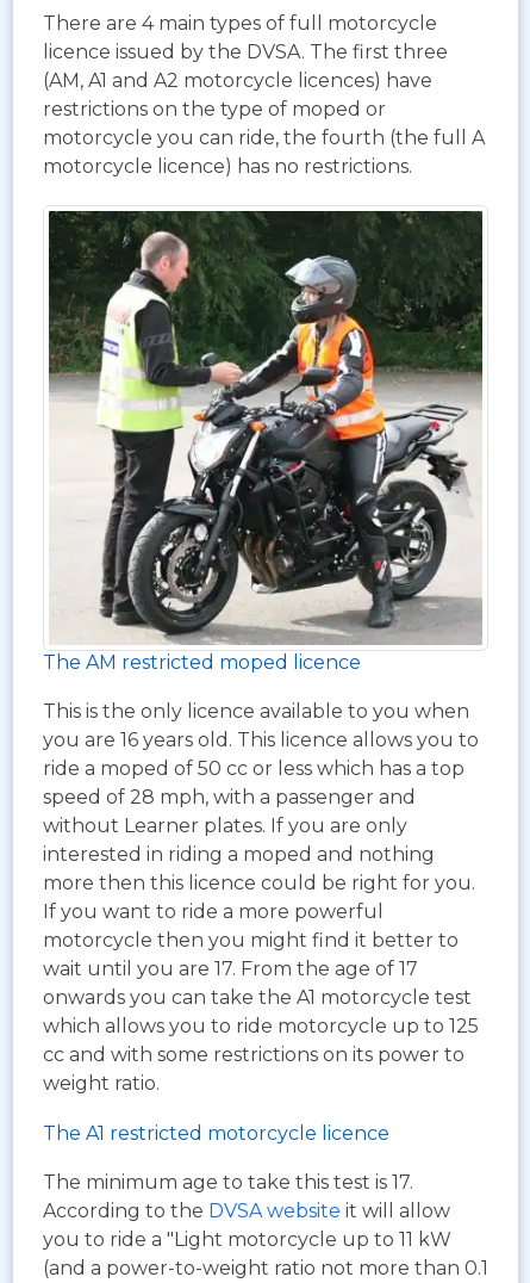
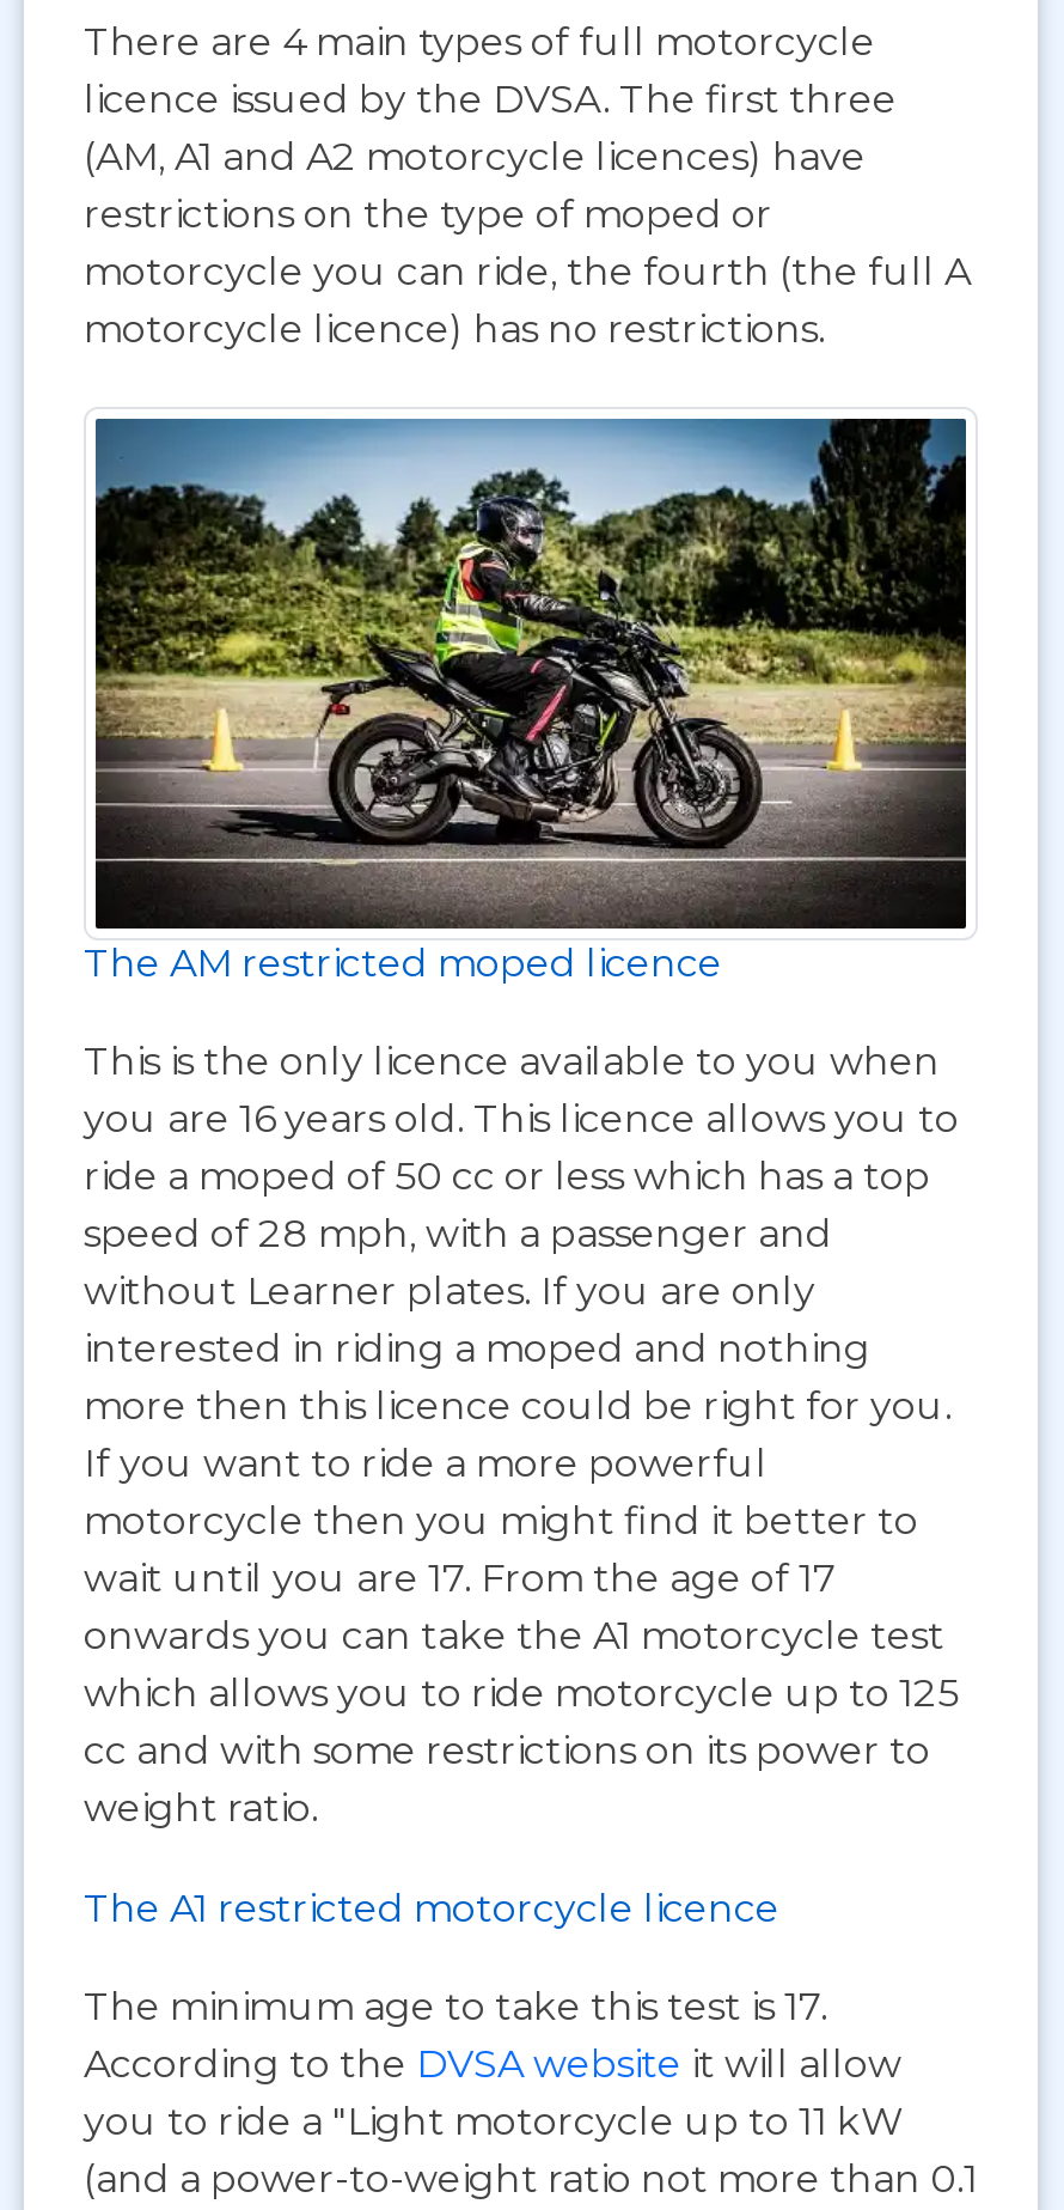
[48,210,482,645] [image] -> [93,416,968,931] [image]

